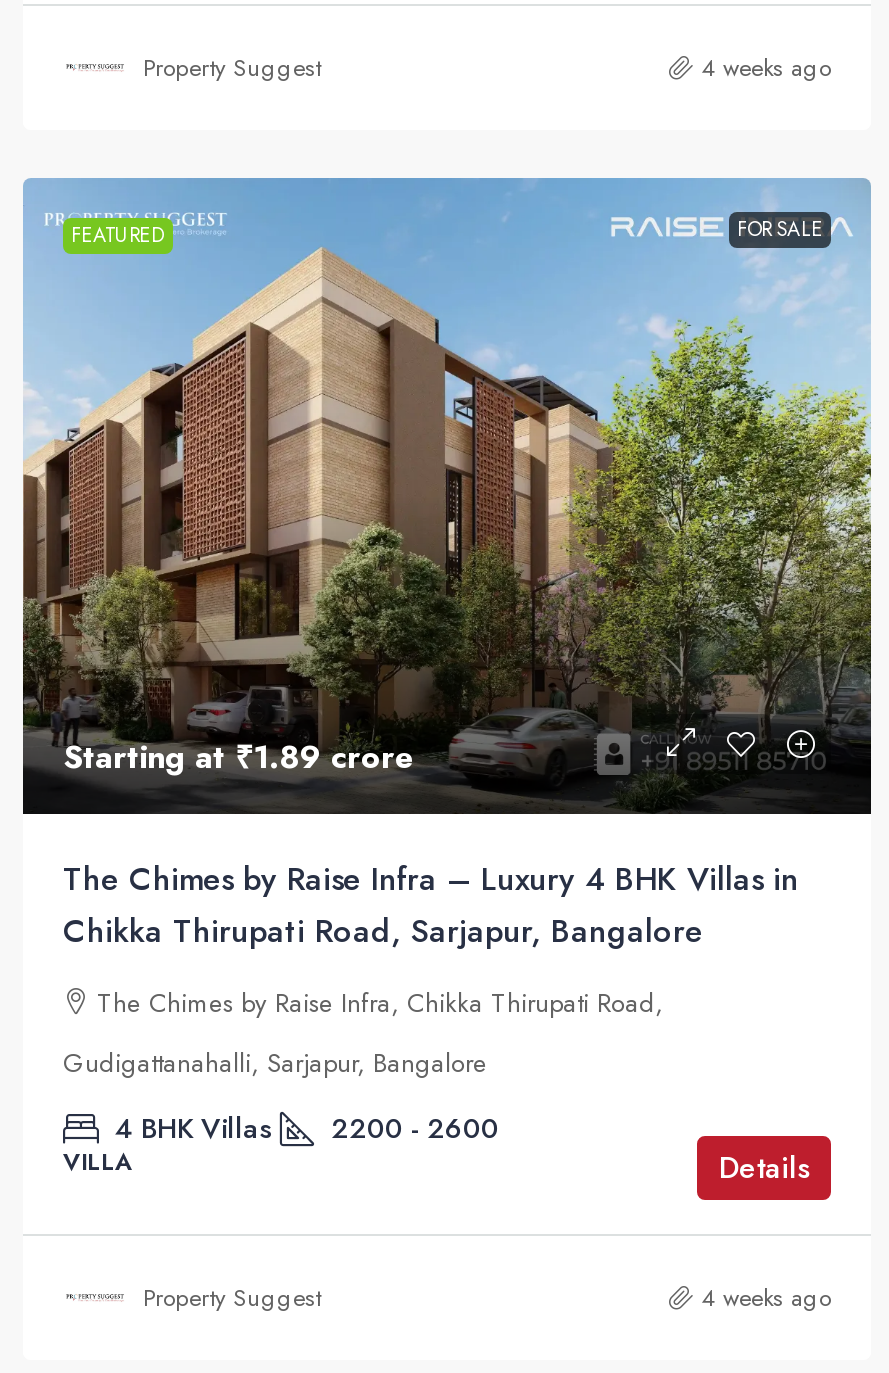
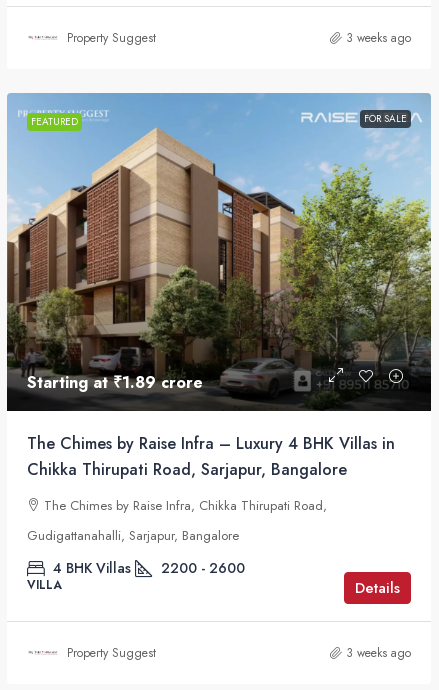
[701,50,831,86] 4 weeks ago -> [346,29,411,47] 3 weeks ago
[701,1280,831,1316] 4 weeks ago -> [346,644,411,662] 3 weeks ago

